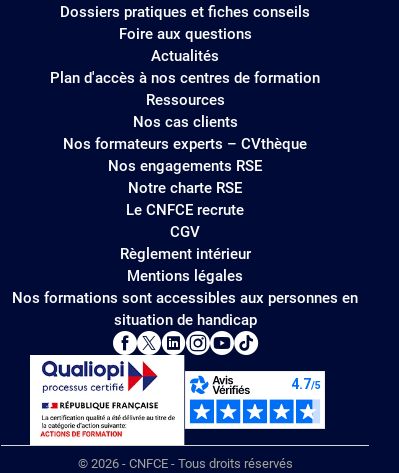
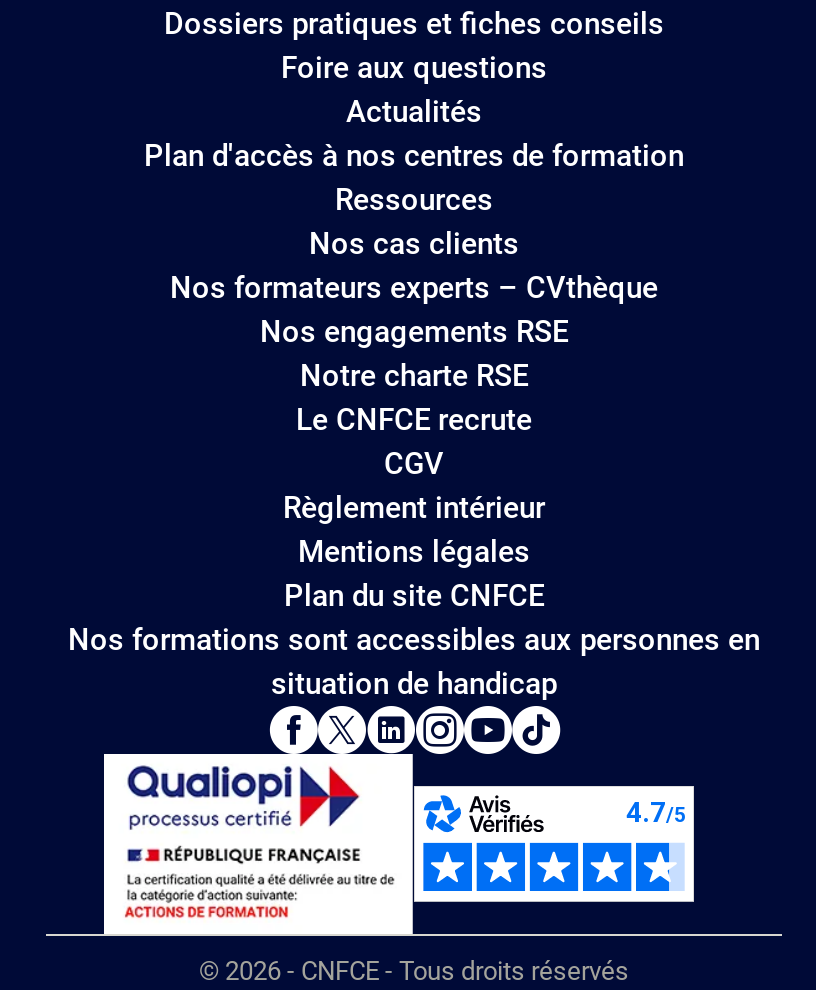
none -> [284,577,544,613] Plan du site CNFCE

